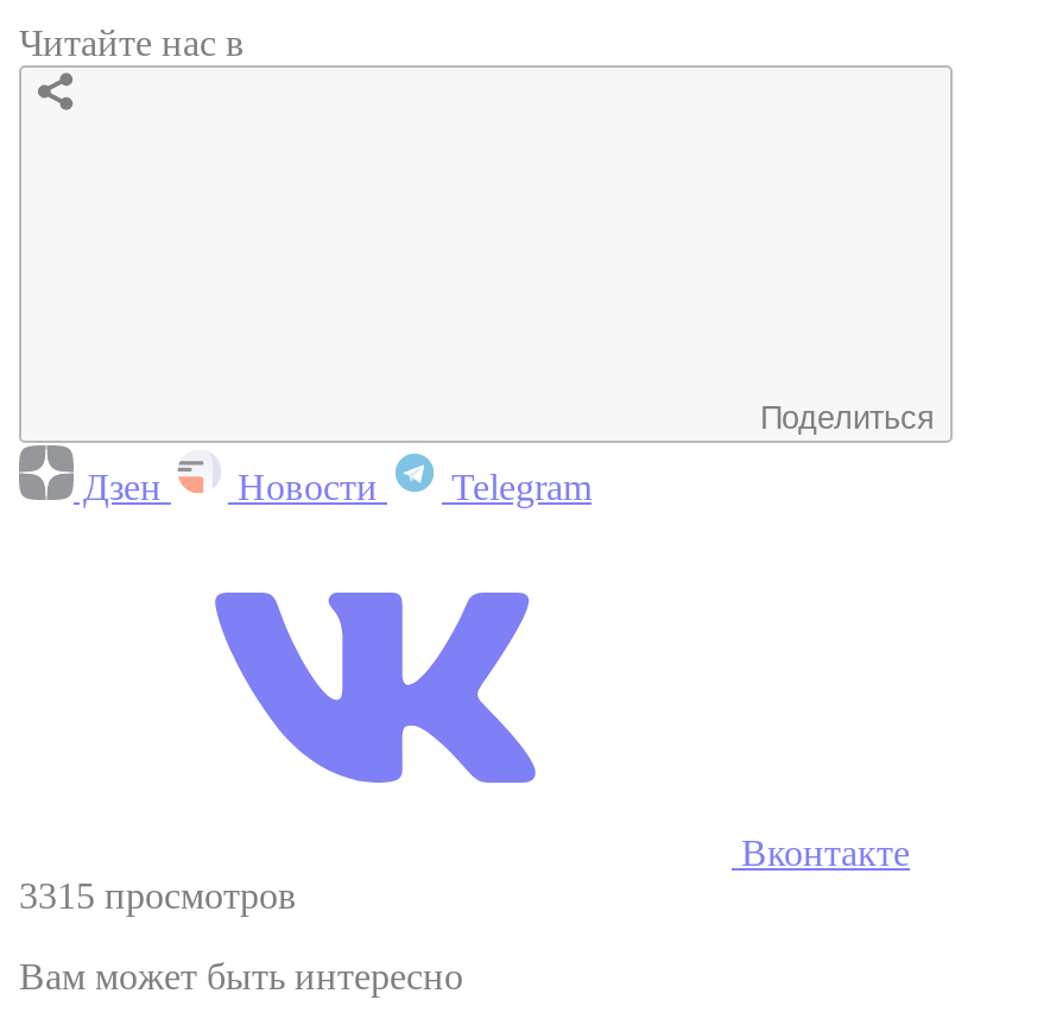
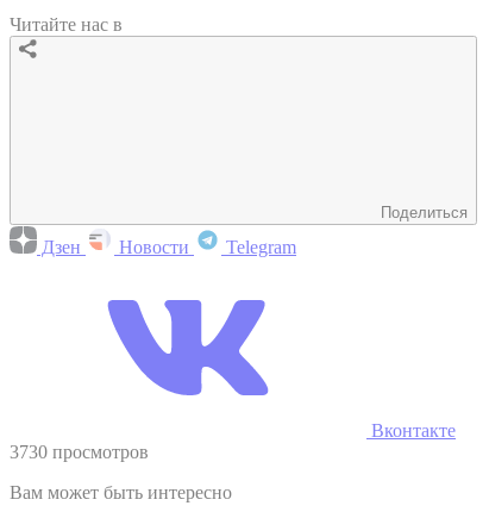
[19,874,297,915] 3315 просмотров -> [10,441,149,462] 3730 просмотров

